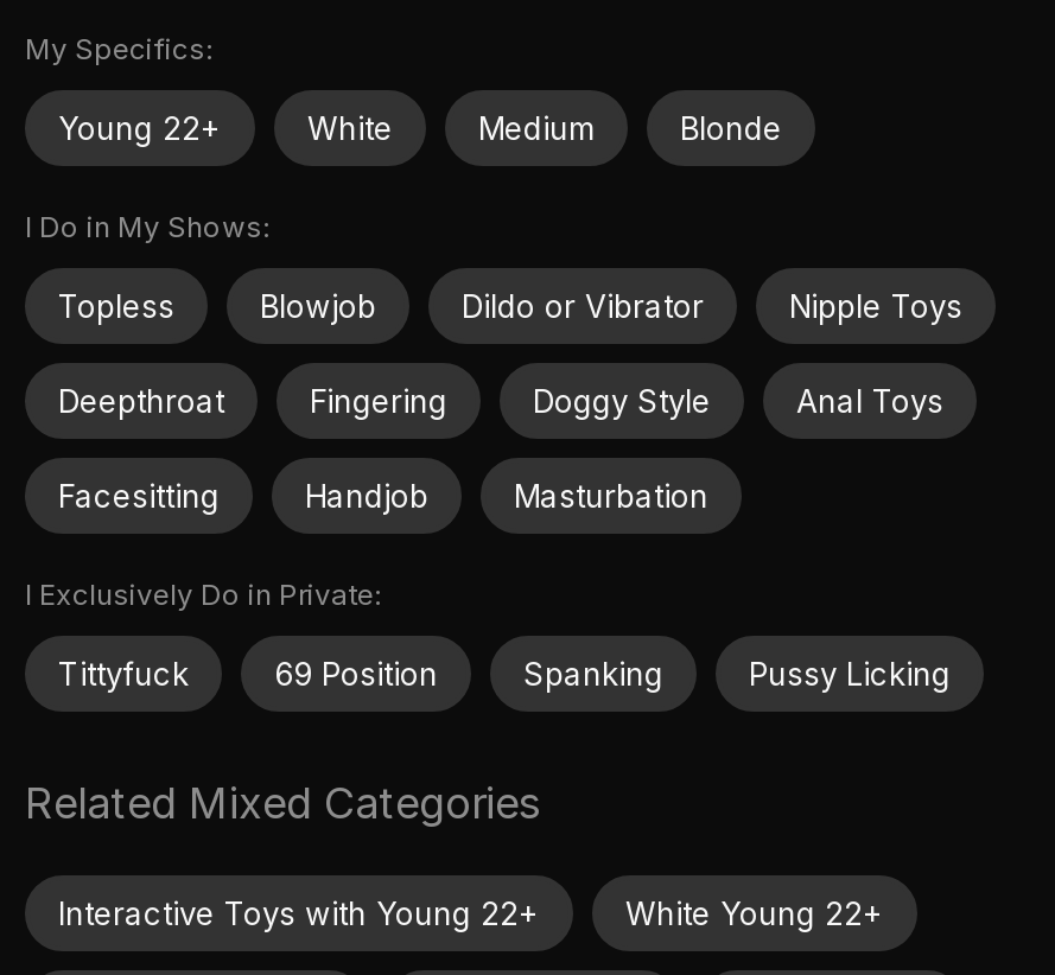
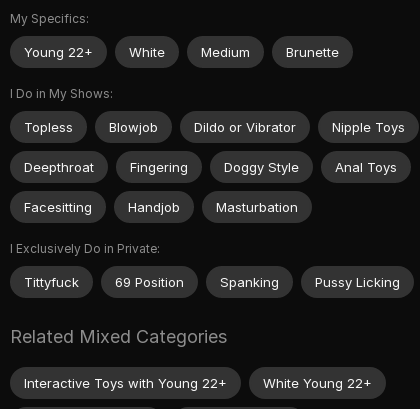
[680,108,782,146] Blonde -> [286,43,339,59] Brunette

